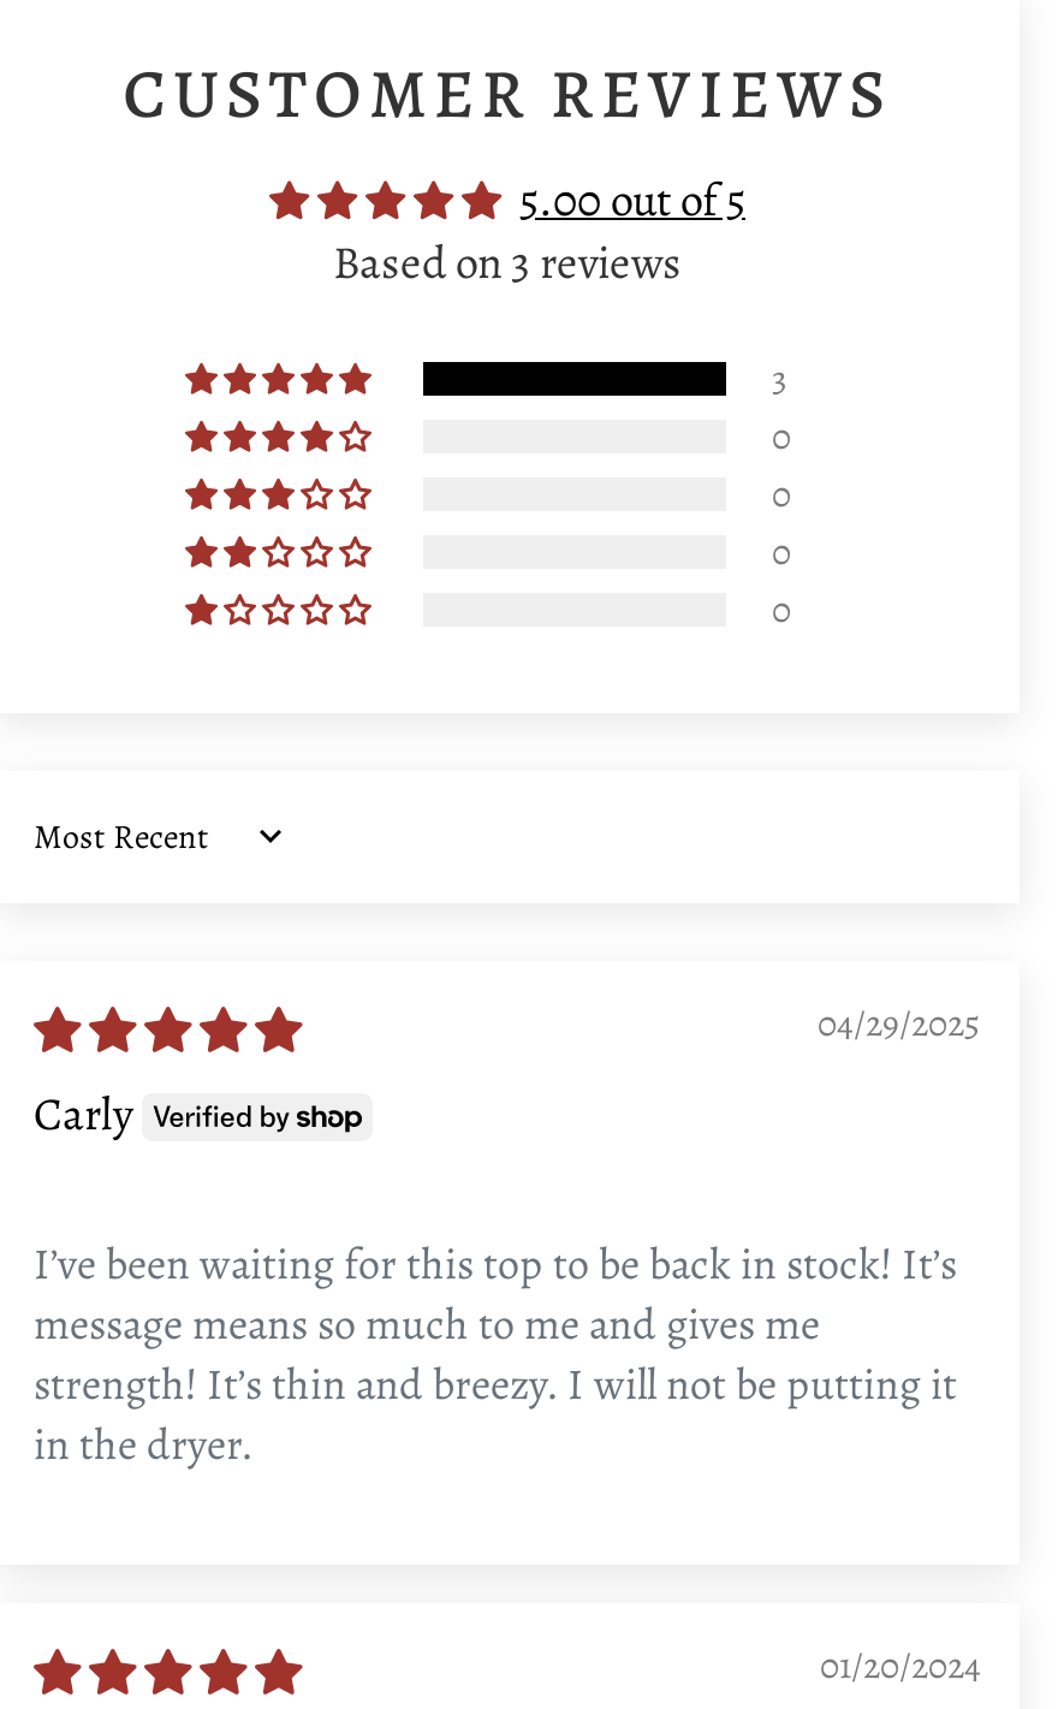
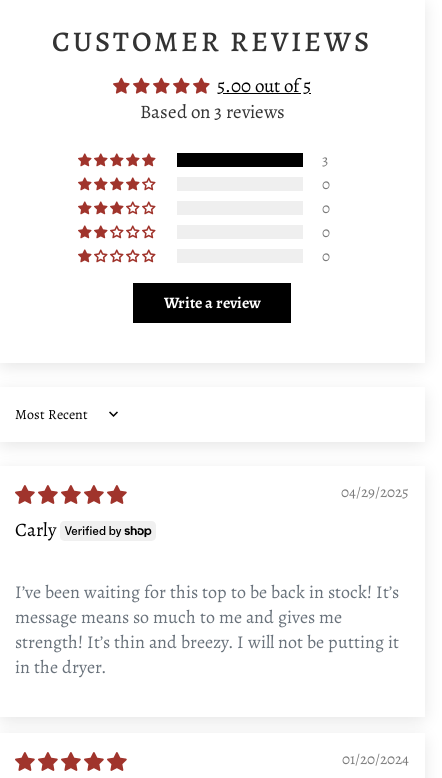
none -> [163,292,260,314] Write a review

